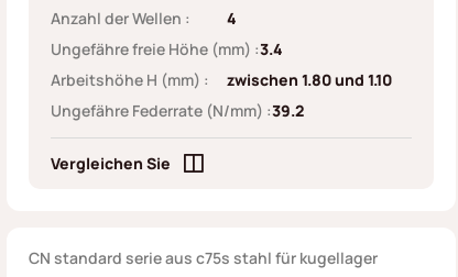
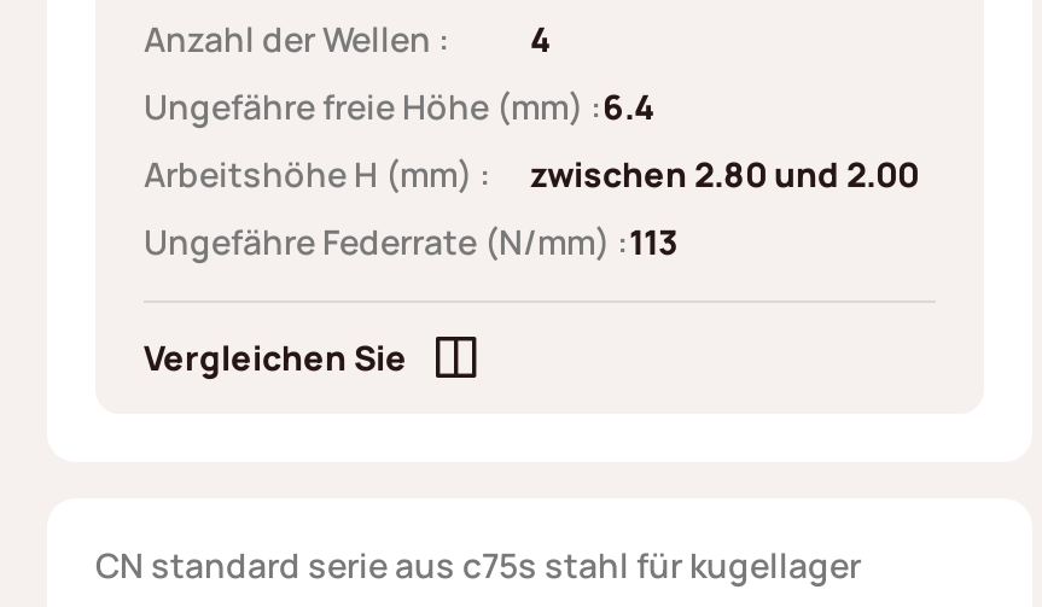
[51,39,283,60] Ungefähre freie Höhe (mm) : 3.4 -> [144,84,656,130] Ungefähre freie Höhe (mm) : 6.4
[51,69,392,90] Arbeitshöhe H (mm) : zwischen 1.80 und 1.10 -> [144,151,919,197] Arbeitshöhe H (mm) : zwischen 2.80 und 2.00
[51,100,304,121] Ungefähre Federrate (N/mm) : 39.2 -> [144,219,677,265] Ungefähre Federrate (N/mm) : 113

